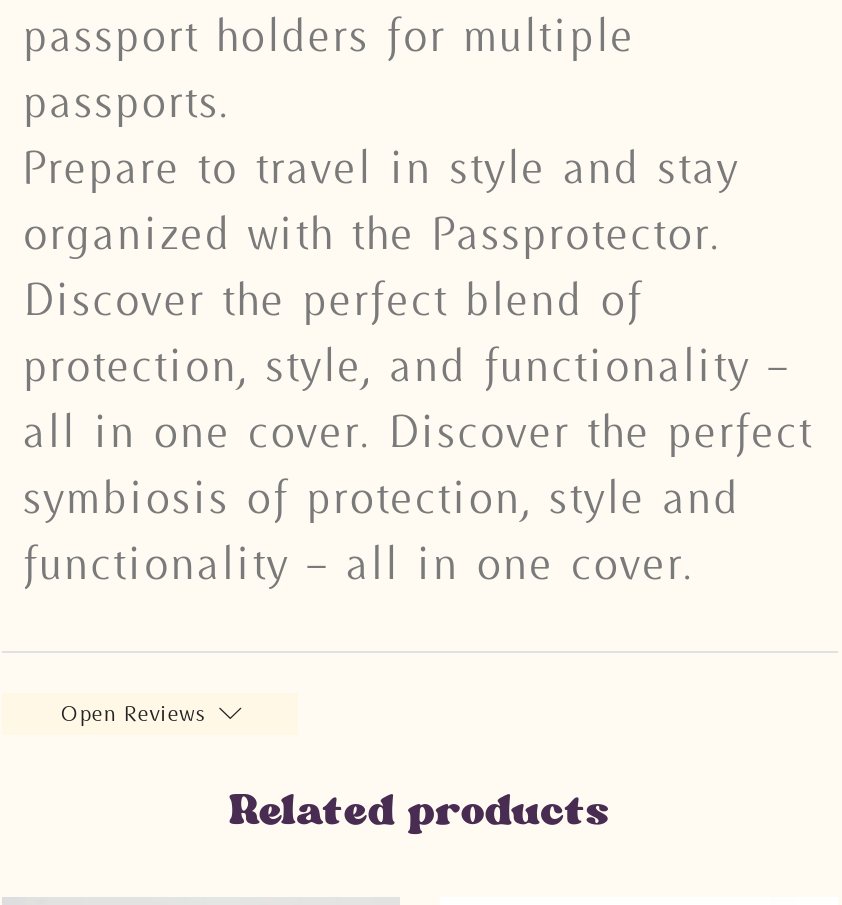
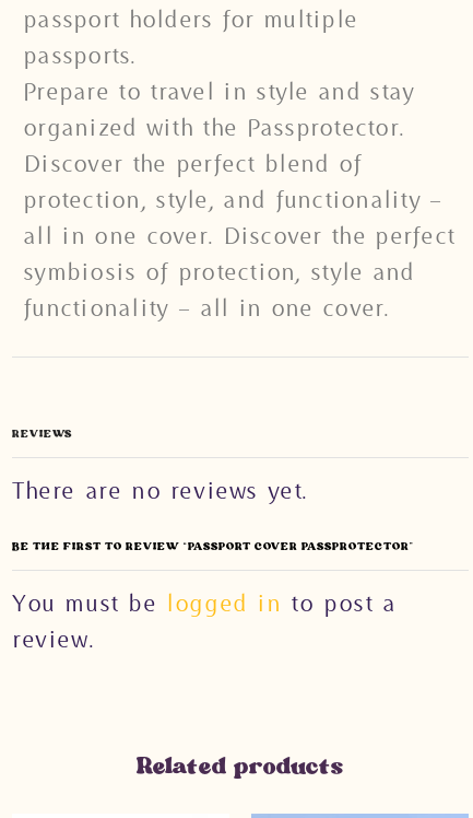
[59,699,205,727] Open Reviews -> [12,427,414,653] REVIEWS | There are no reviews yet. | BE THE FIRST TO REVIEW “PASSPORT COVER PASSPROTECTOR” | You must be logged in to post a | review.

